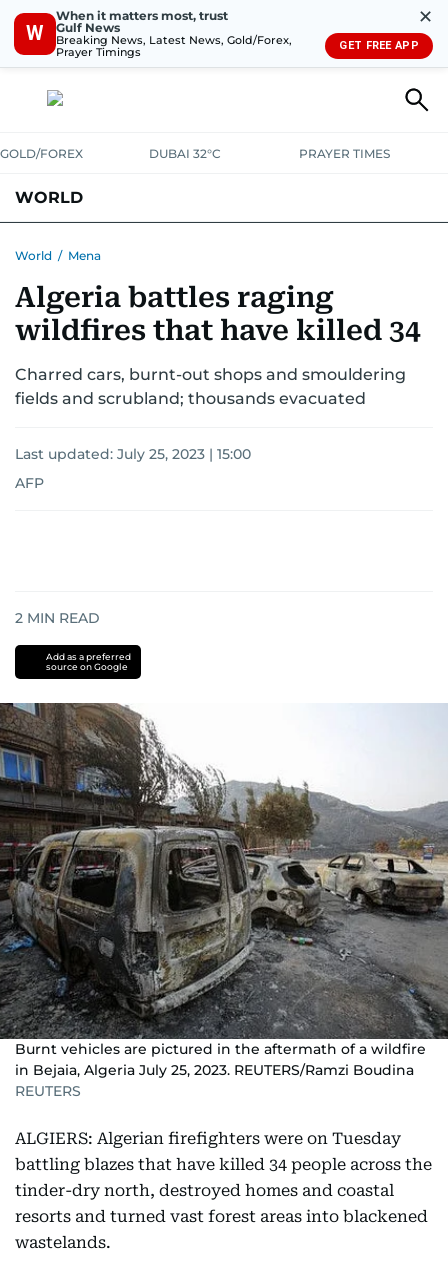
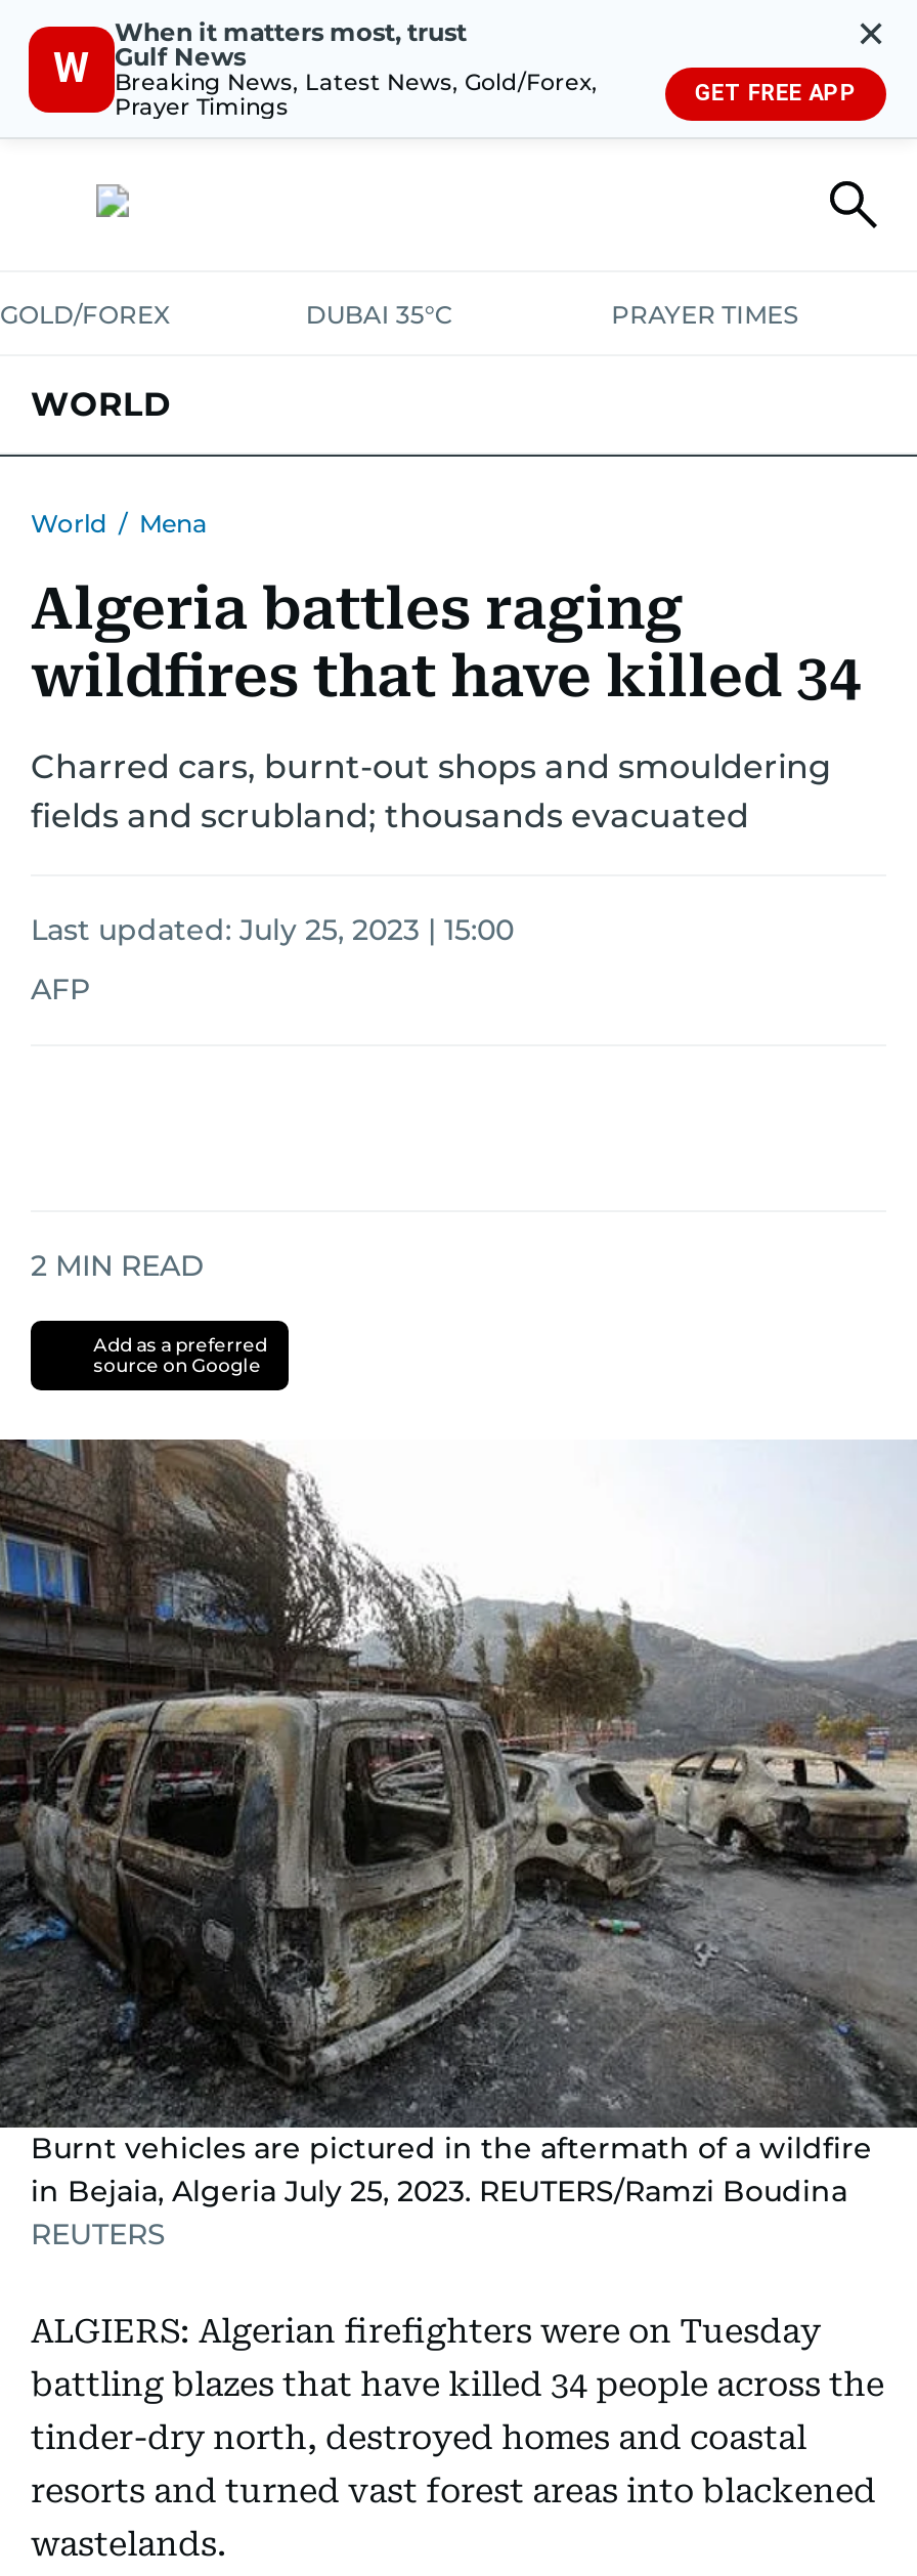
[149,146,221,161] DUBAI 32°C -> [306,299,453,330] DUBAI 35°C

